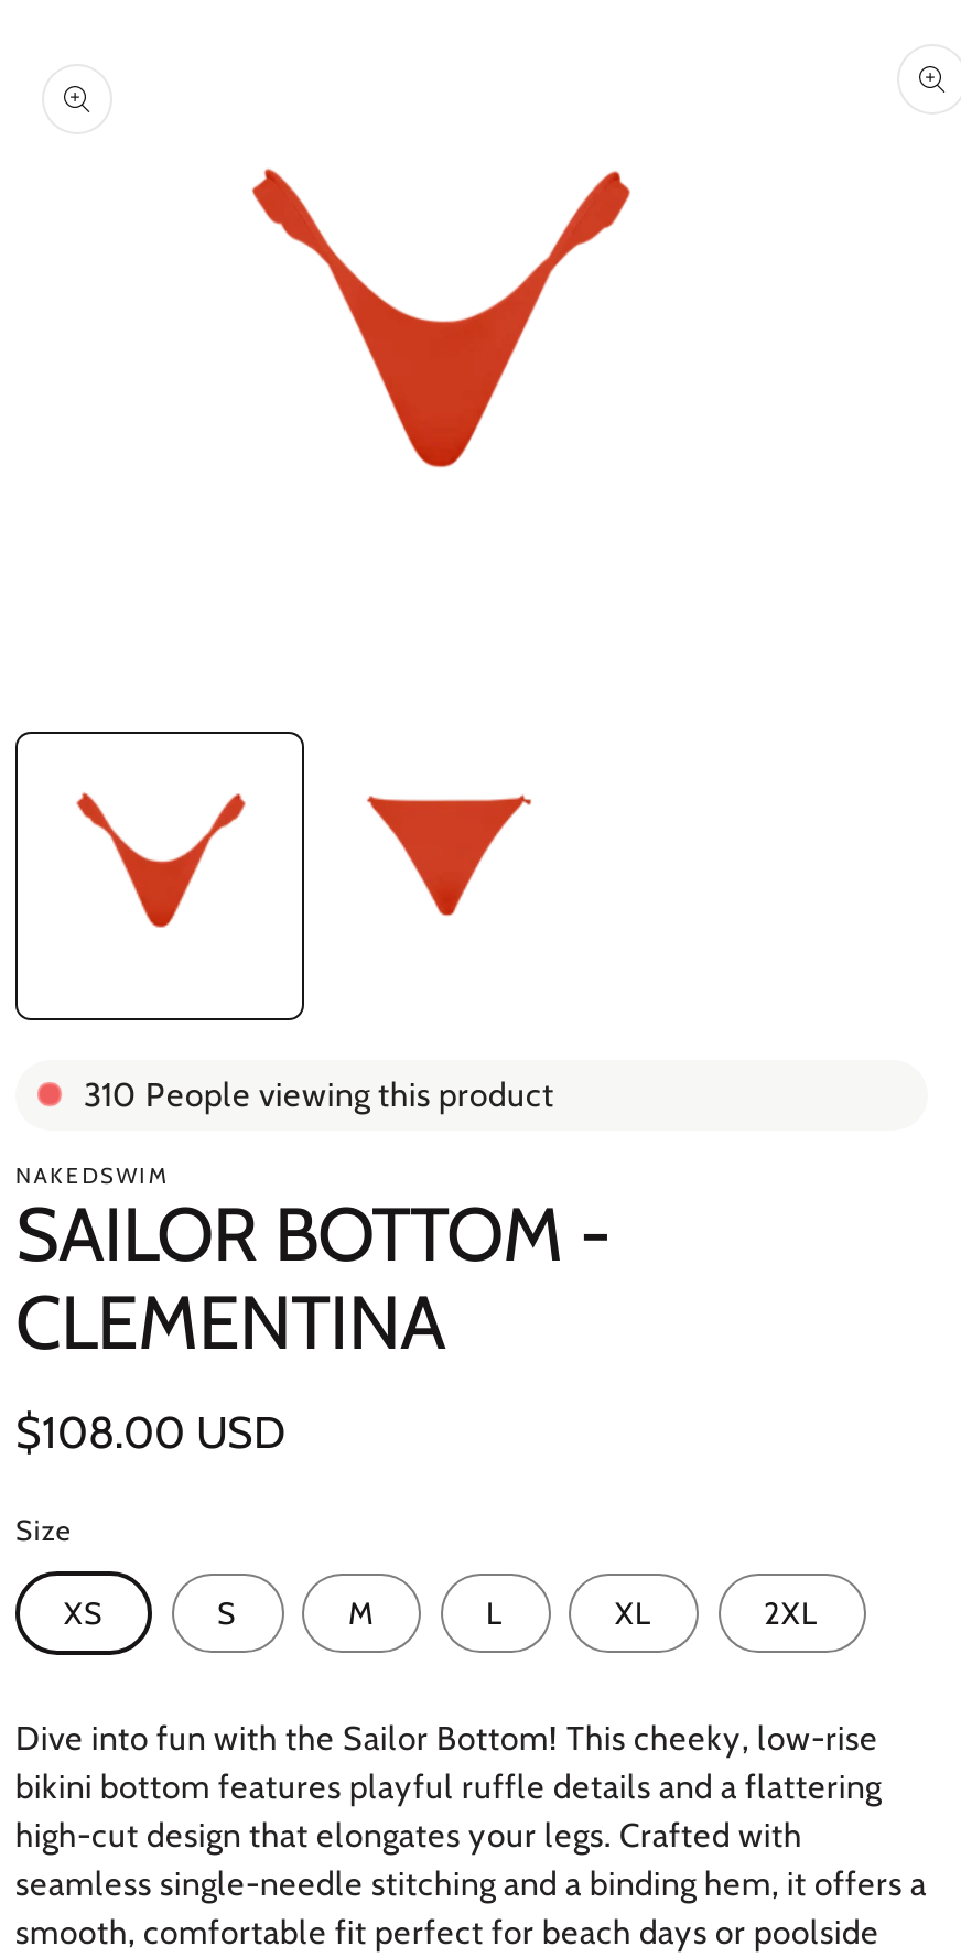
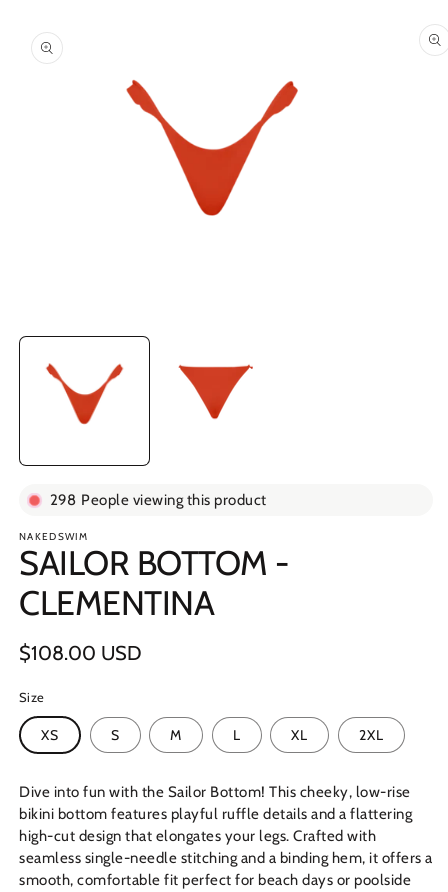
[84,1074,554,1114] 310 People viewing this product -> [50,491,266,509] 298 People viewing this product

